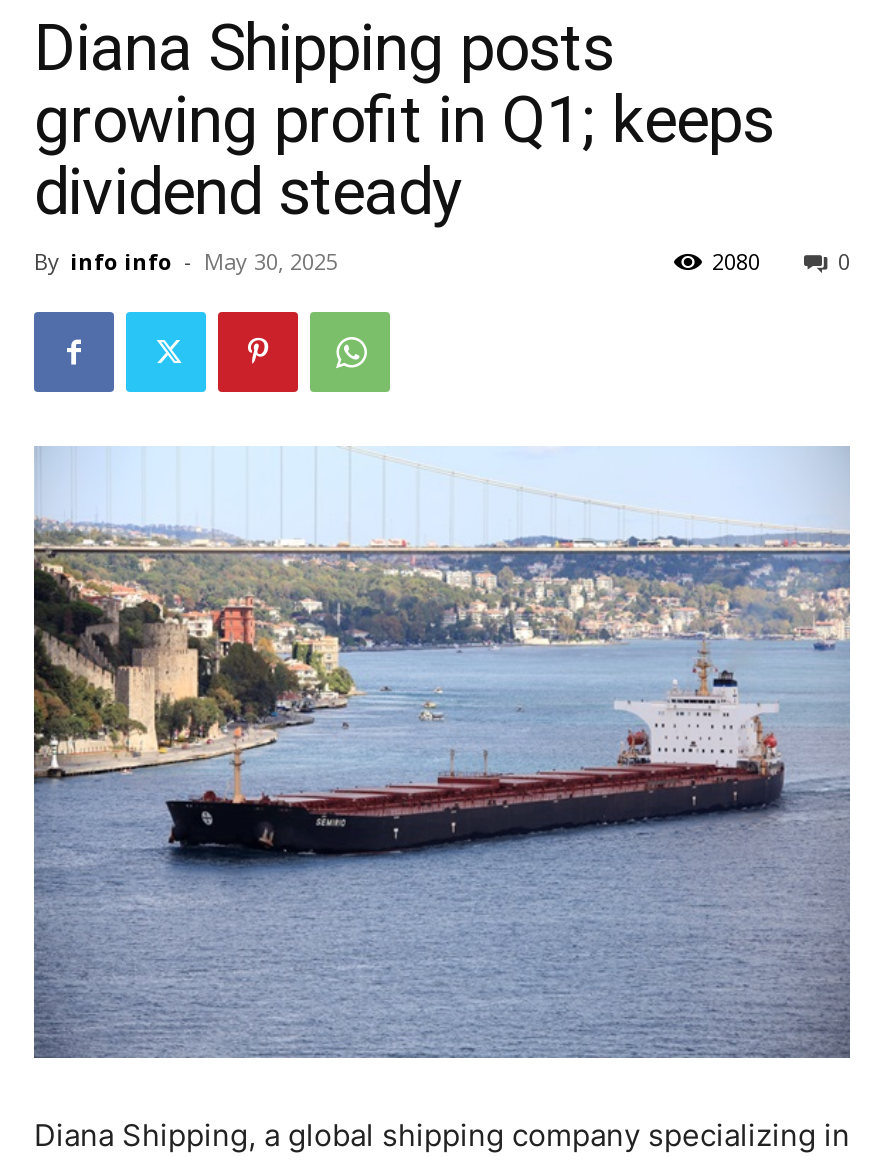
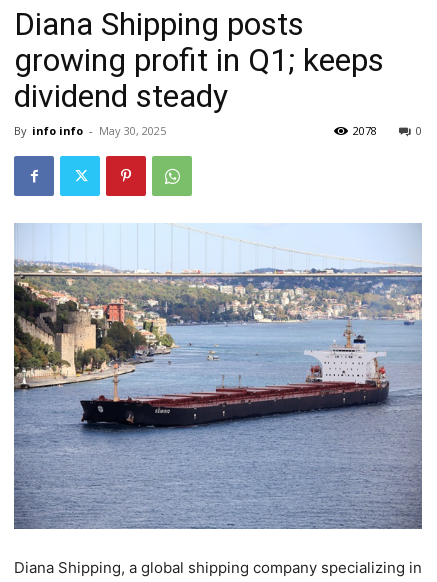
[712,246,760,276] 2080 -> [353,123,377,138] 2078

